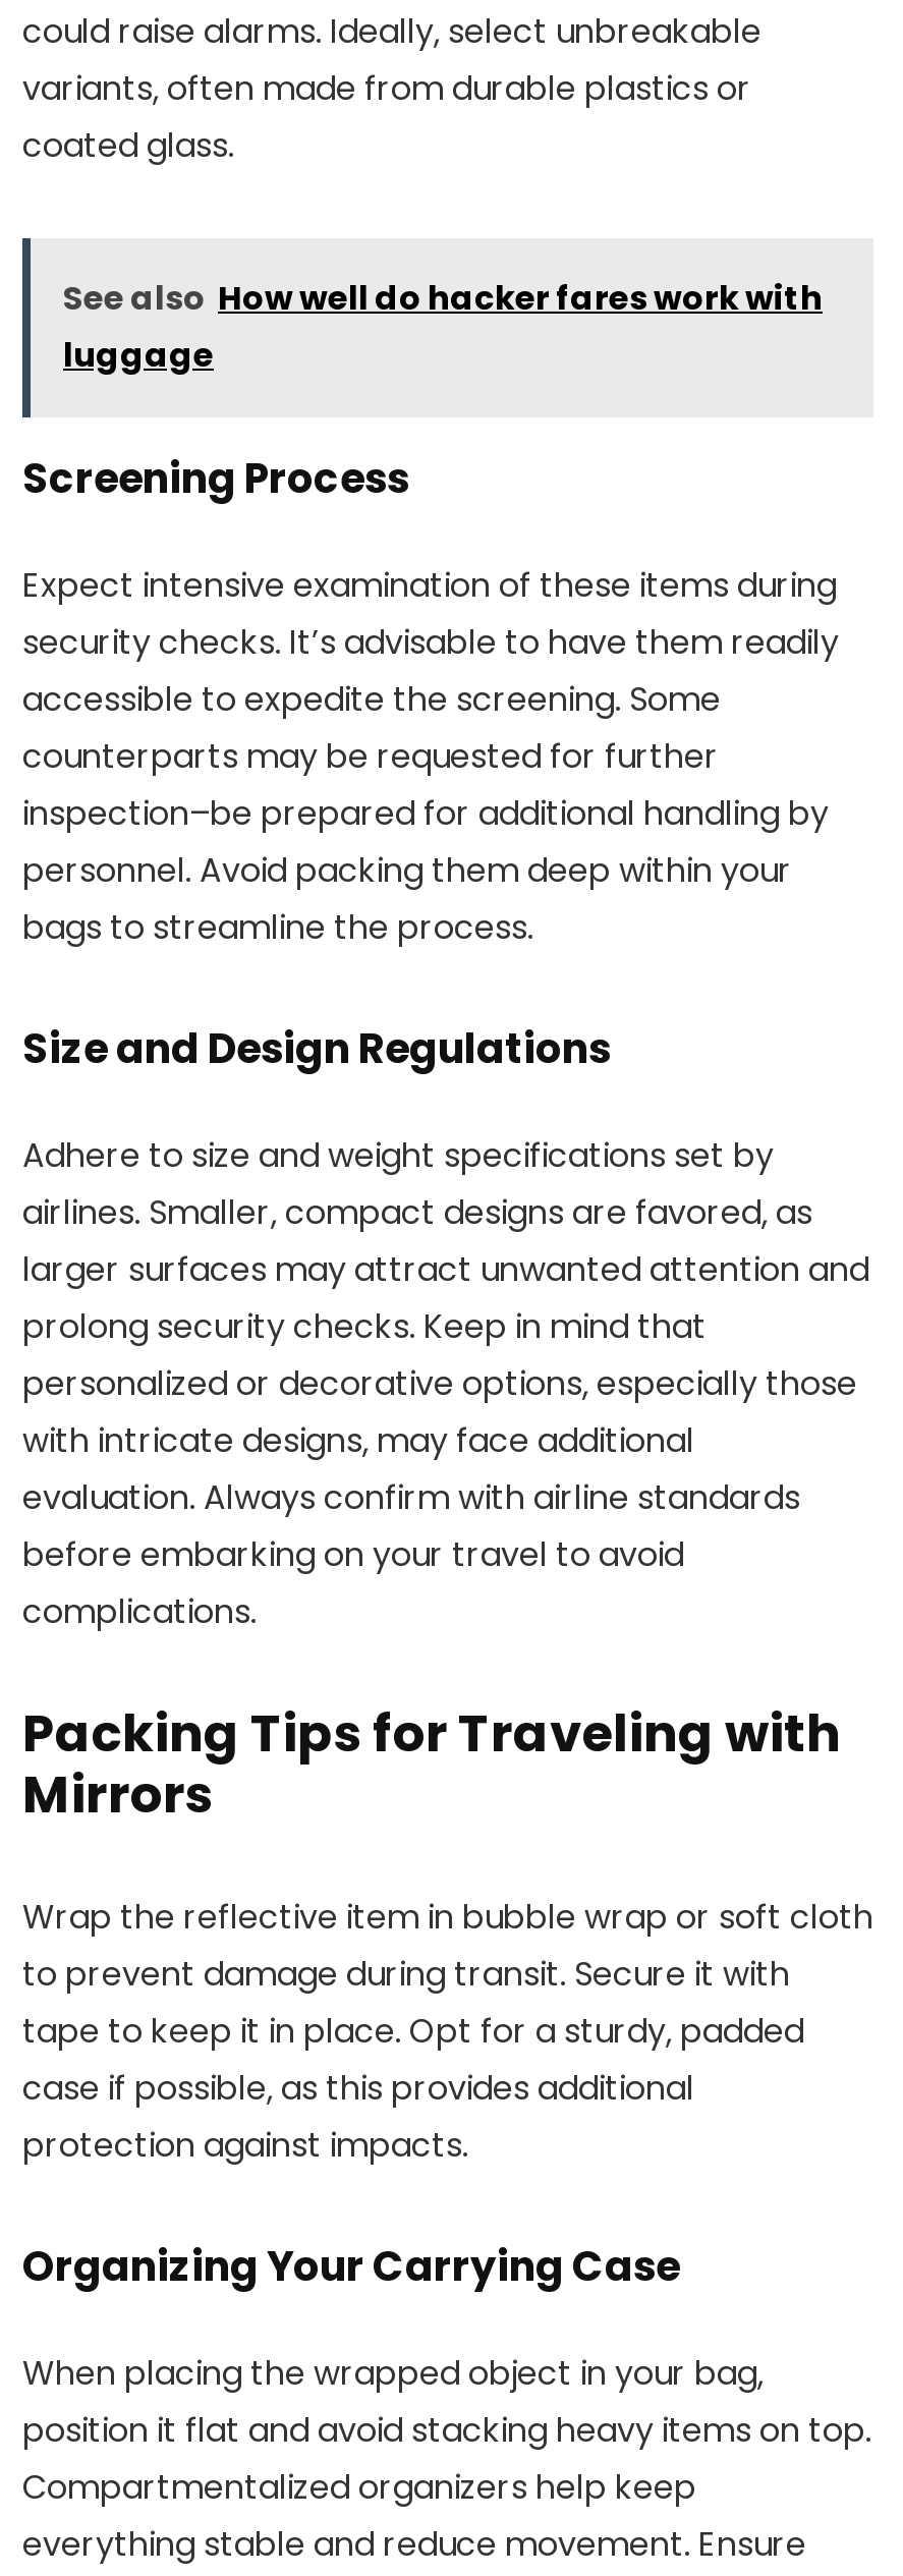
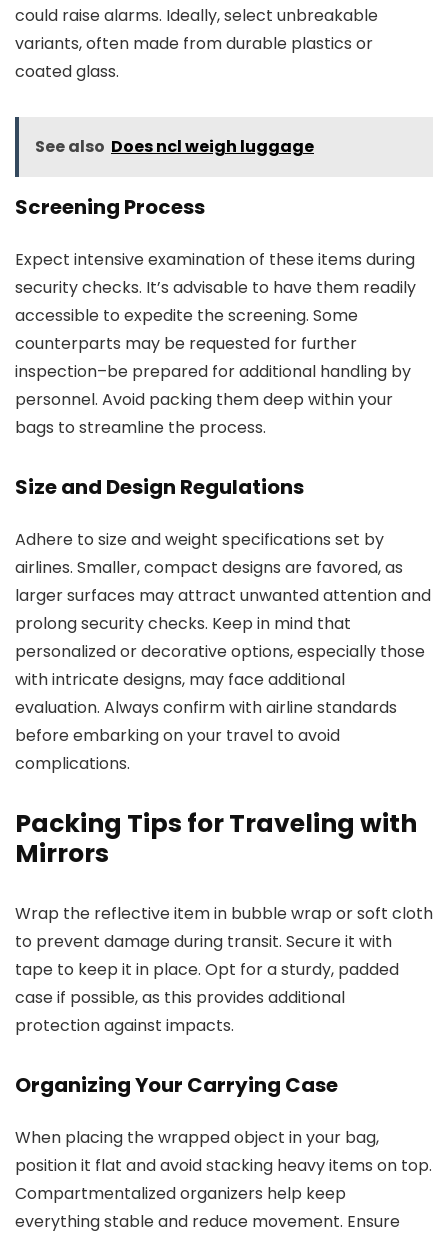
[63,275,823,379] See also How well do hacker fares work with | luggage -> [35,135,314,158] See also Does ncl weigh luggage

